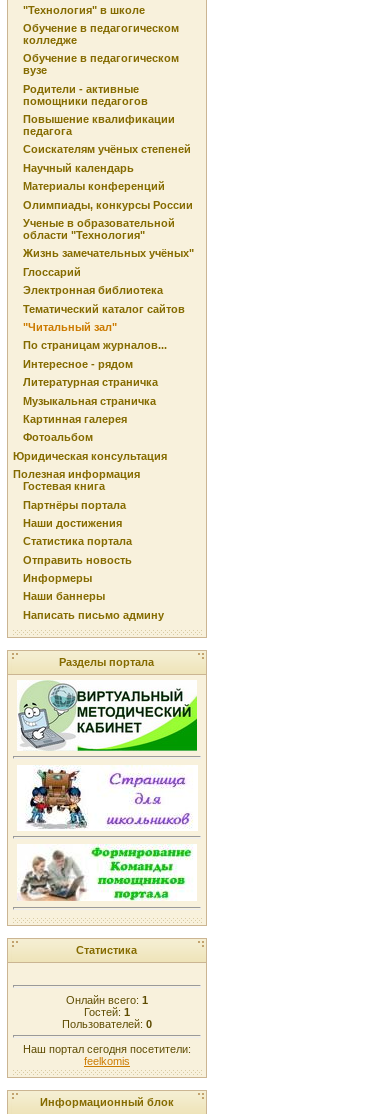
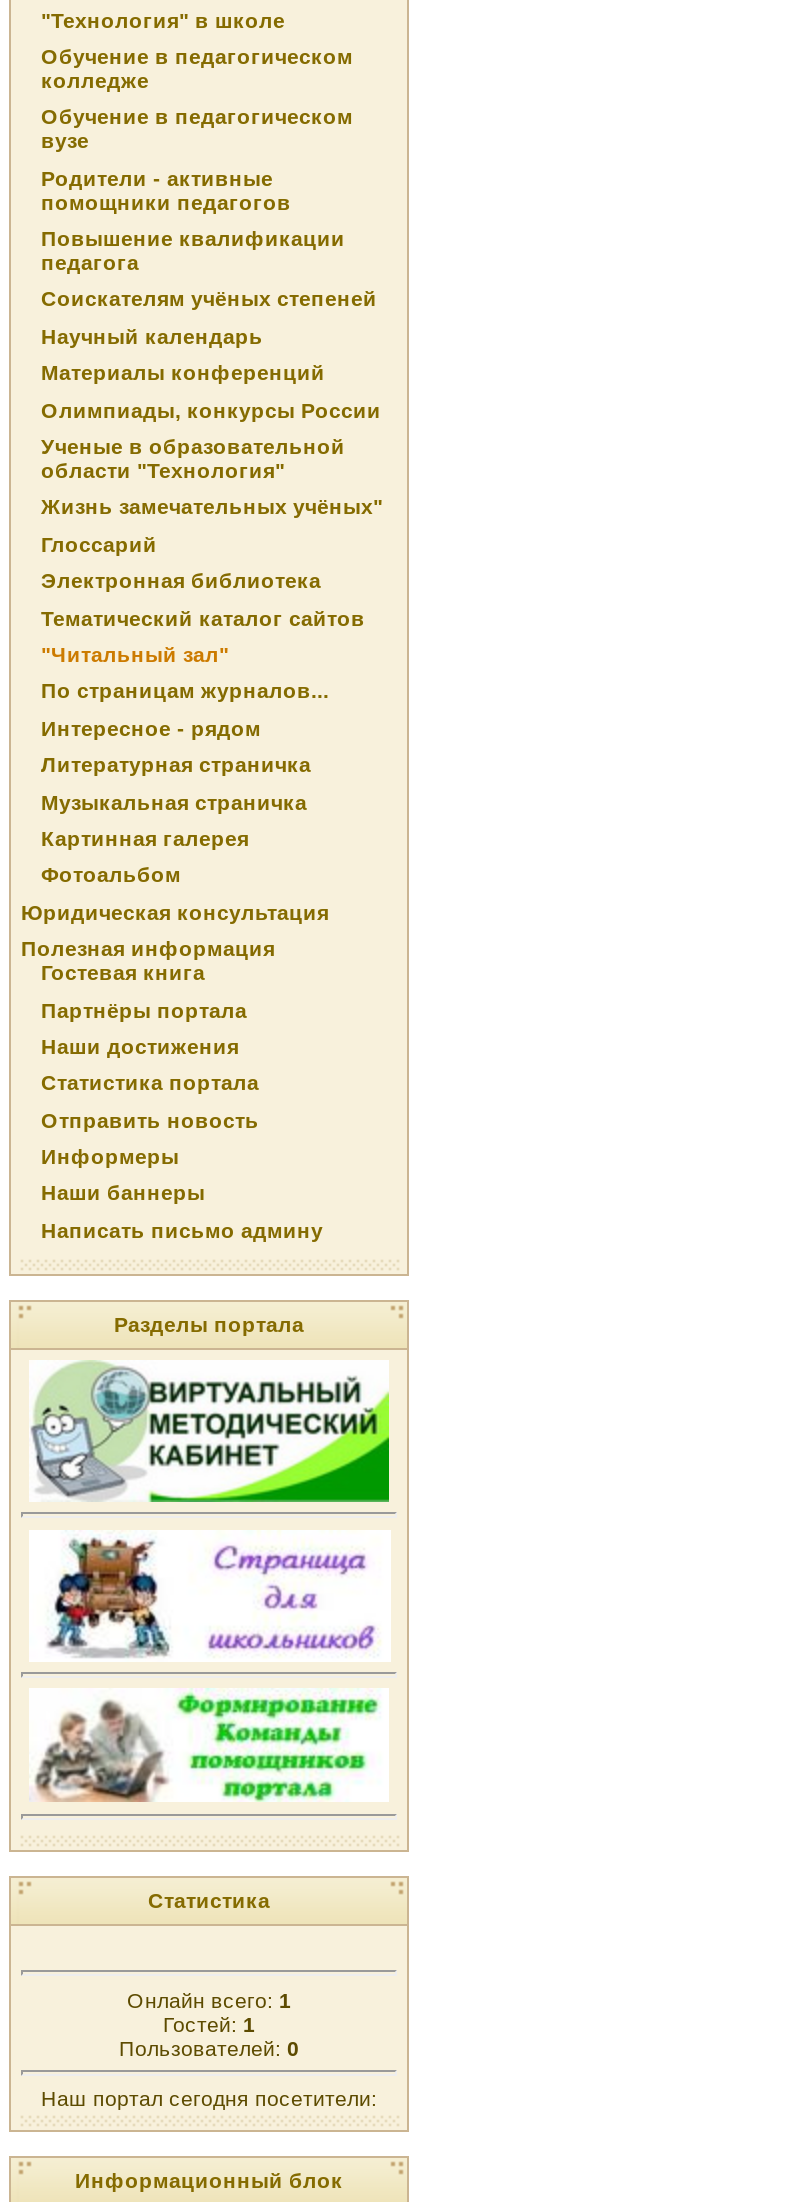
[84,1055,130,1067] feelkomis -> none

